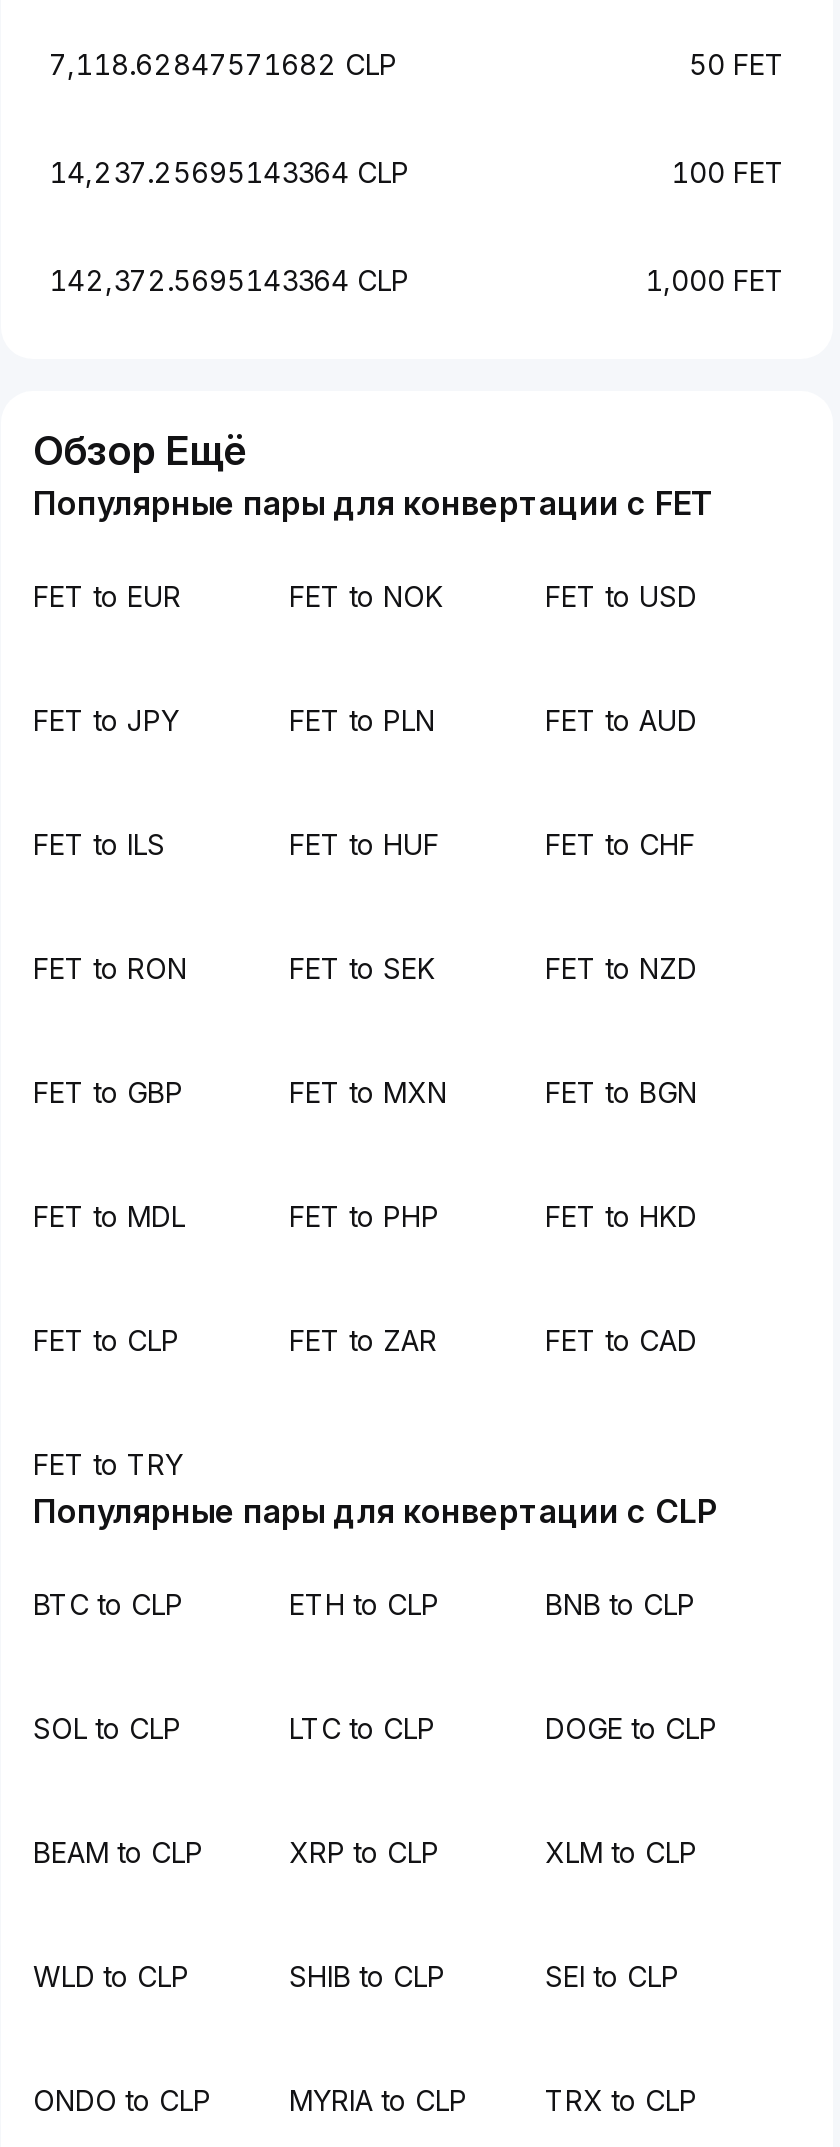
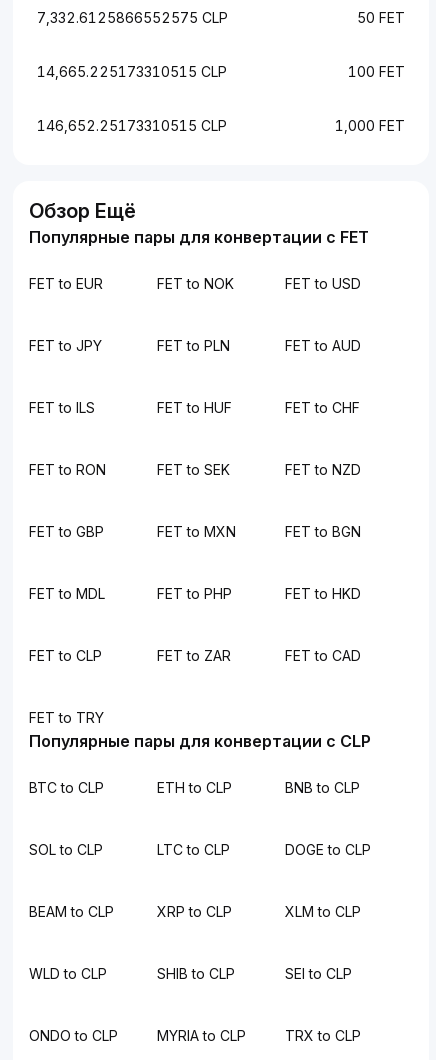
[49,47,397,81] 7,118.62847571682 CLP -> [37,9,228,26] 7,332.6125866552575 CLP
[49,155,409,189] 14,237.25695143364 CLP -> [37,63,227,80] 14,665.225173310515 CLP
[49,263,409,297] 142,372.5695143364 CLP -> [37,117,227,134] 146,652.25173310515 CLP

